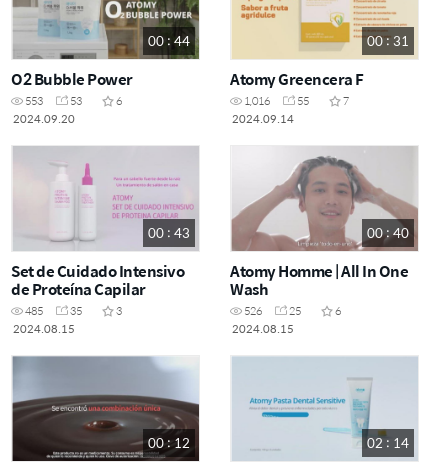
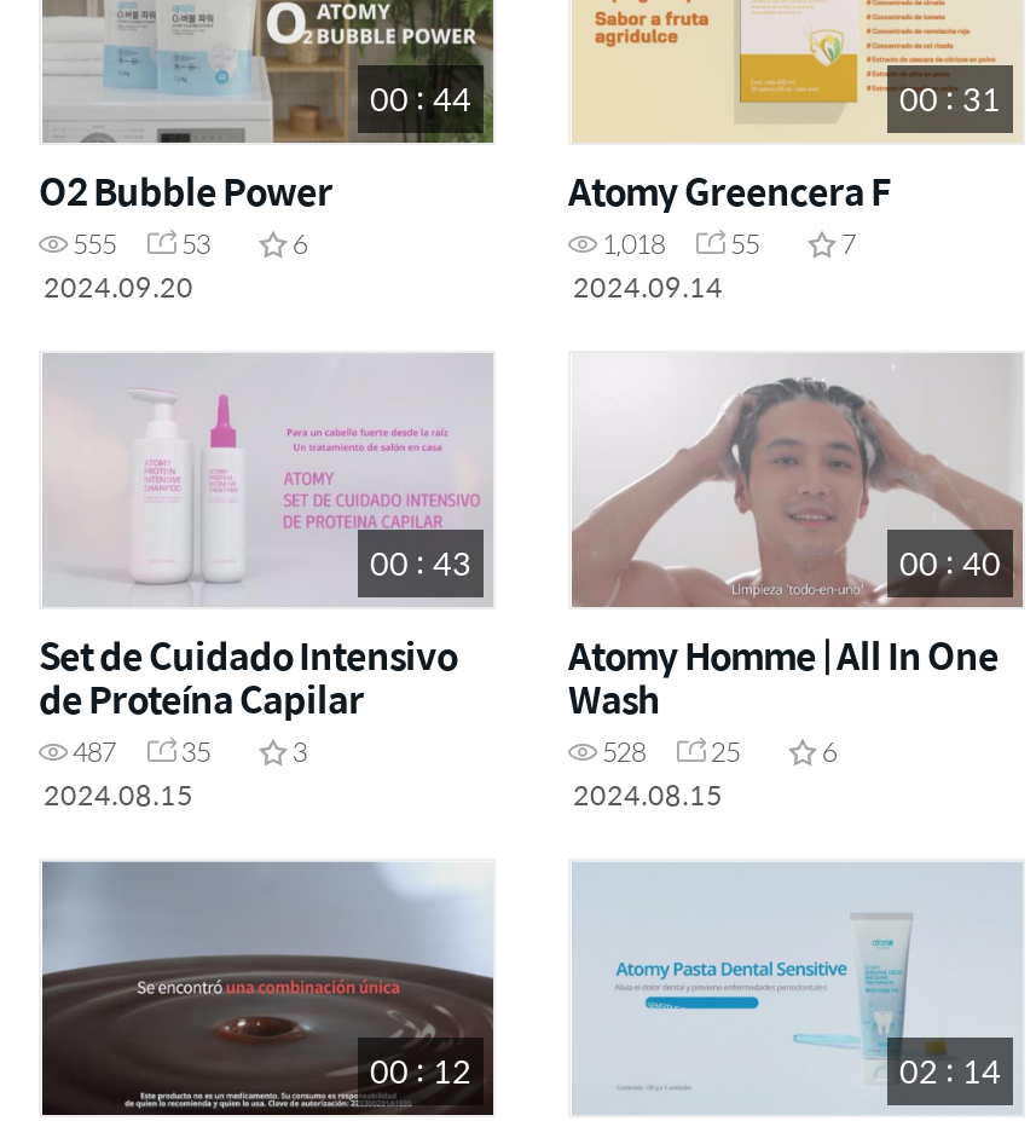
[25,92,122,109] 553 53 6 -> [73,223,307,264] 555 53 6
[244,92,349,109] 1,016 55 7 -> [602,223,856,264] 1,018 55 7
[25,302,122,319] 485 35 3 -> [73,732,307,773] 487 35 3
[244,302,341,319] 526 25 6 -> [602,732,837,773] 528 25 6

